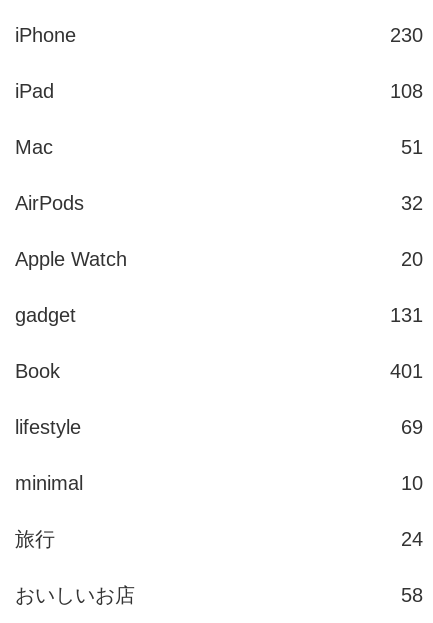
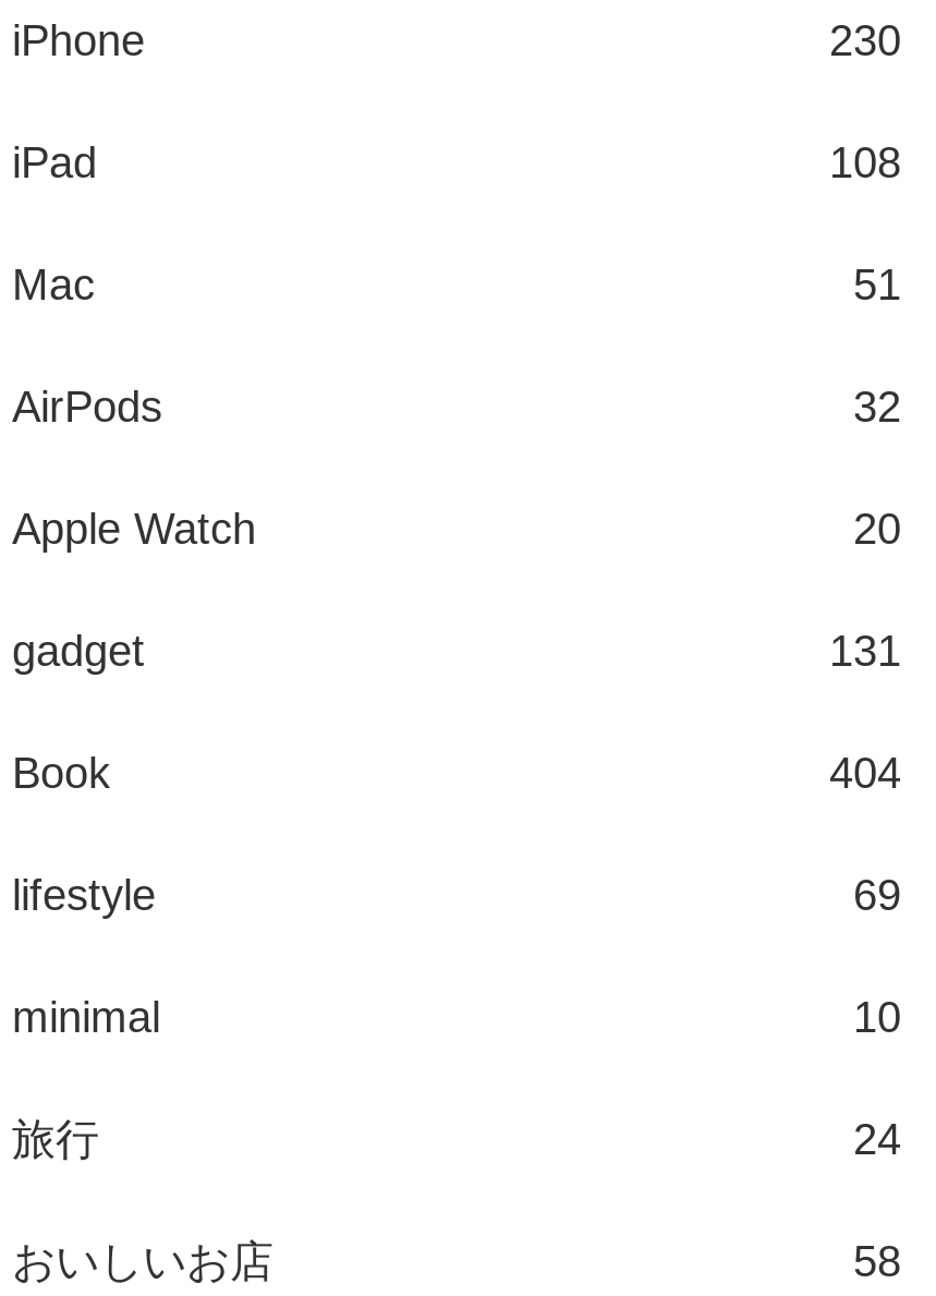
[390,360,423,382] 401 -> [829,750,901,798] 404

